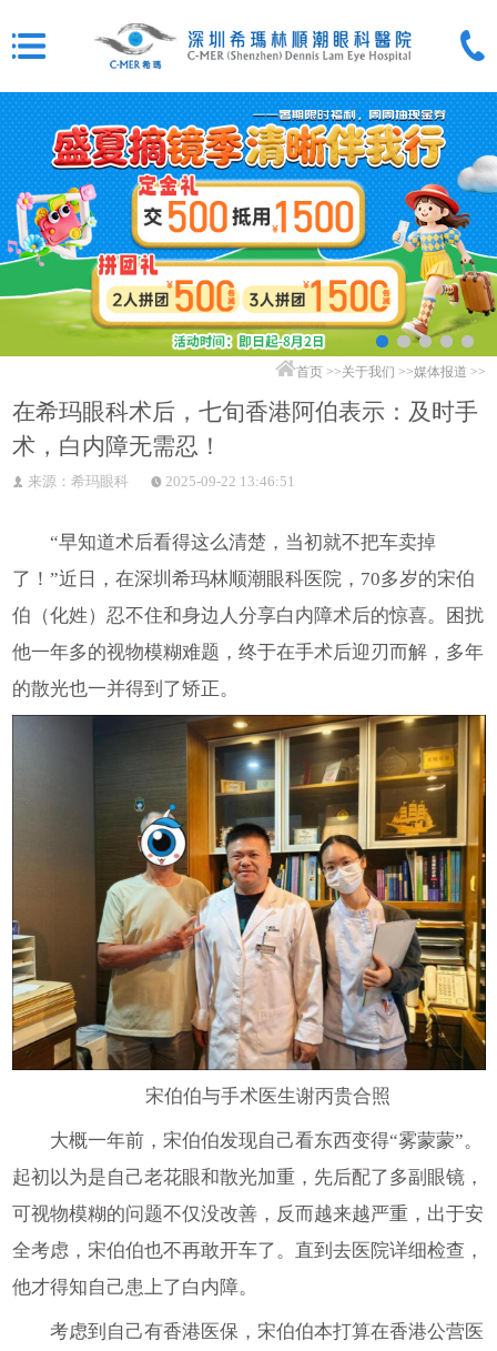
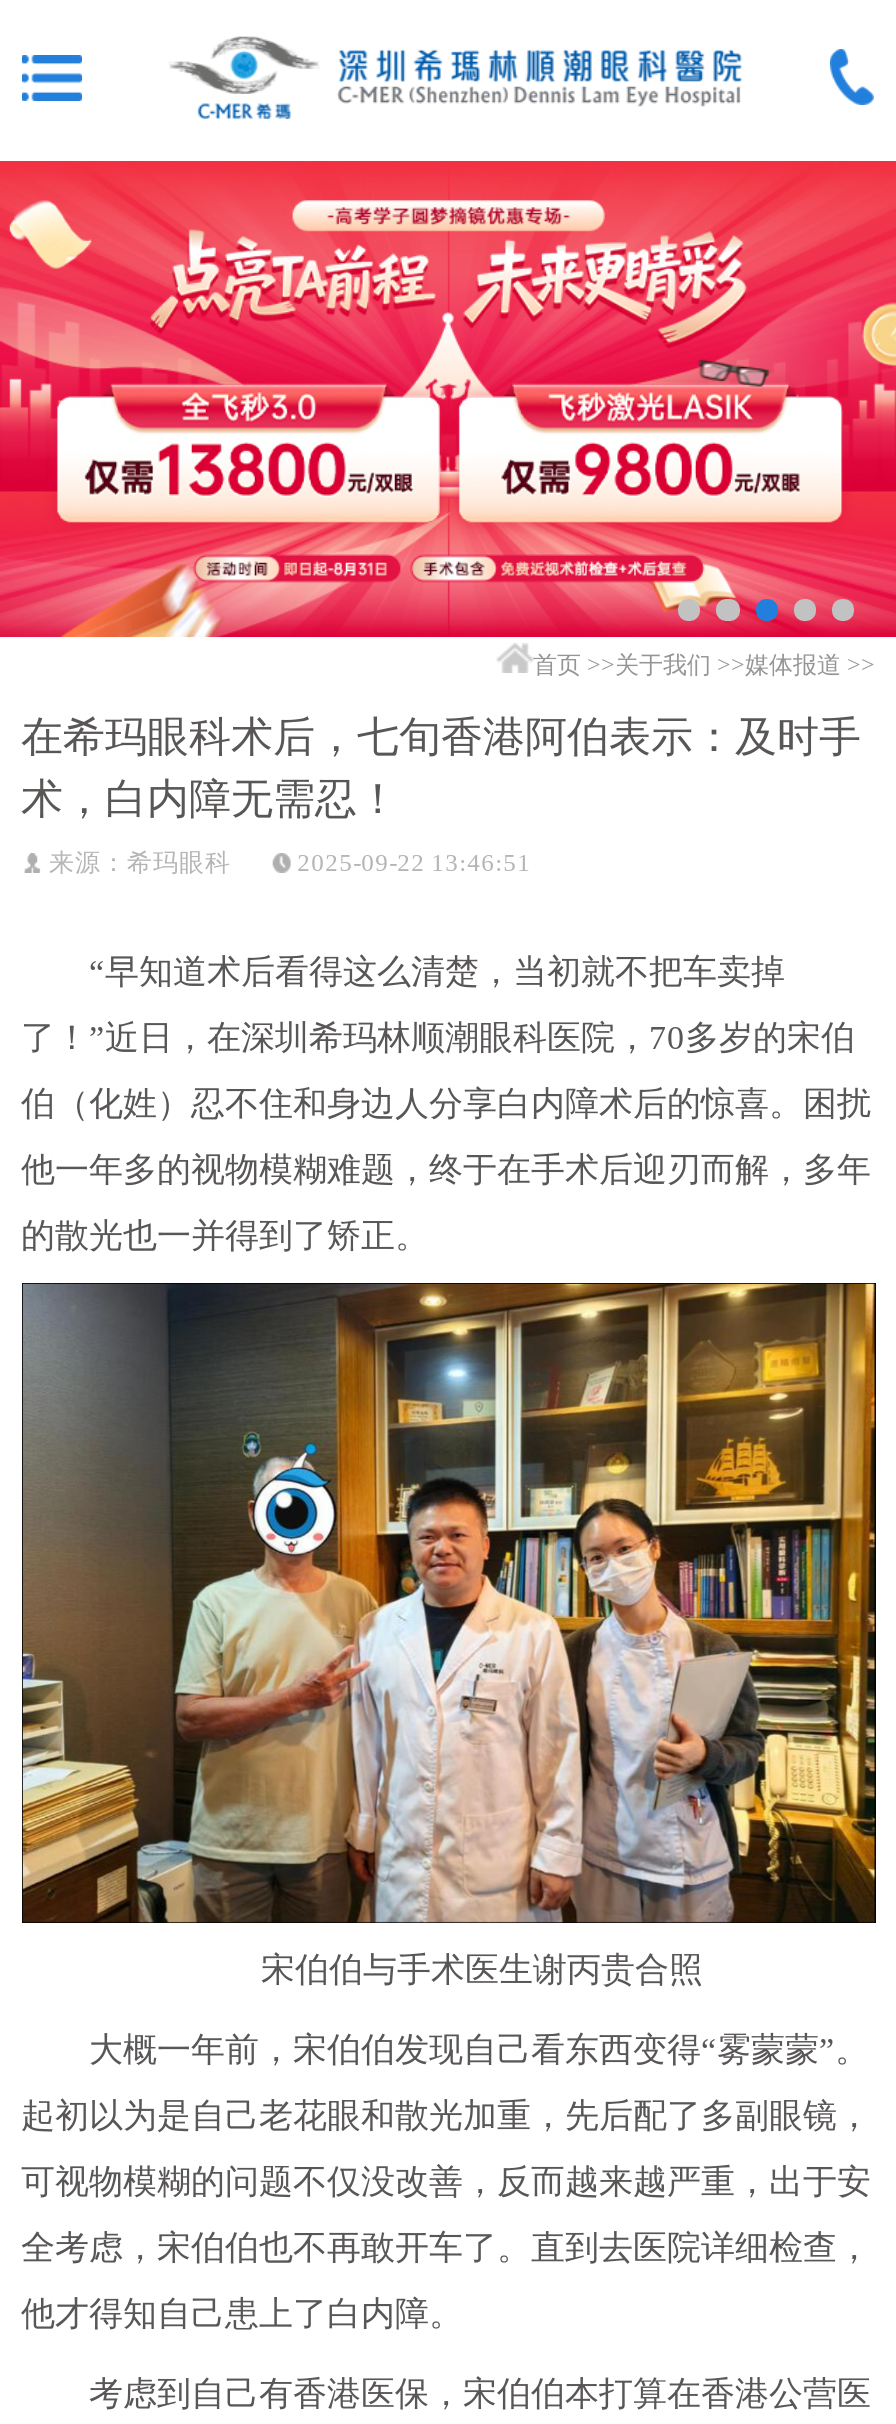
[3,91,494,357] [image] -> [6,159,890,639] [image]

